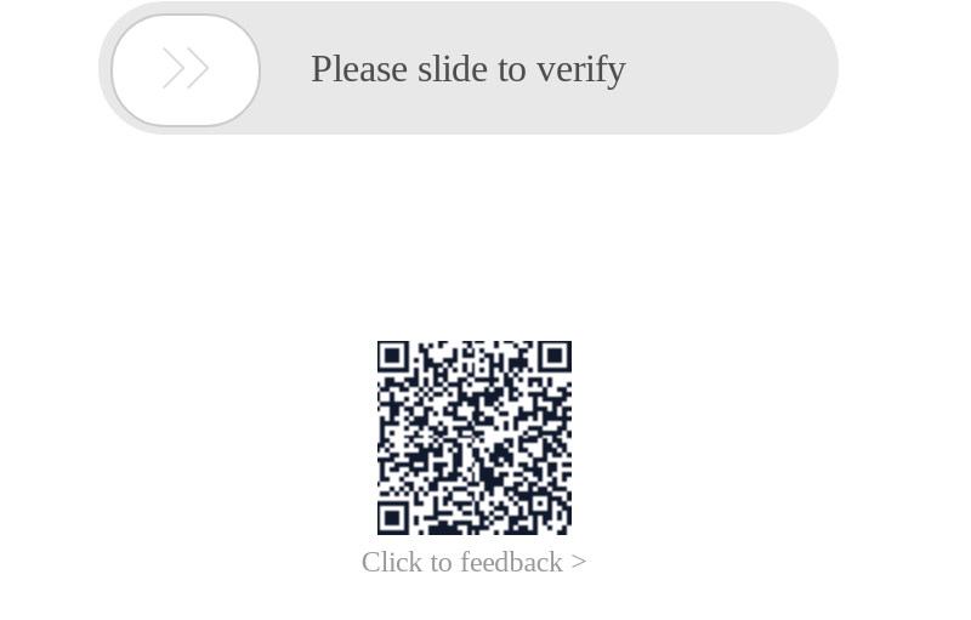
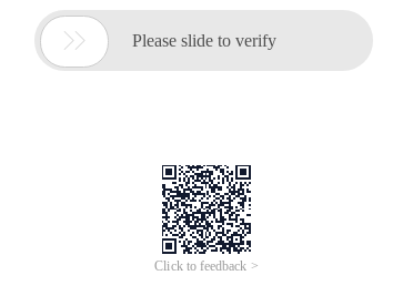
[375,339,574,537] [image] -> [161,164,252,255] [image]

